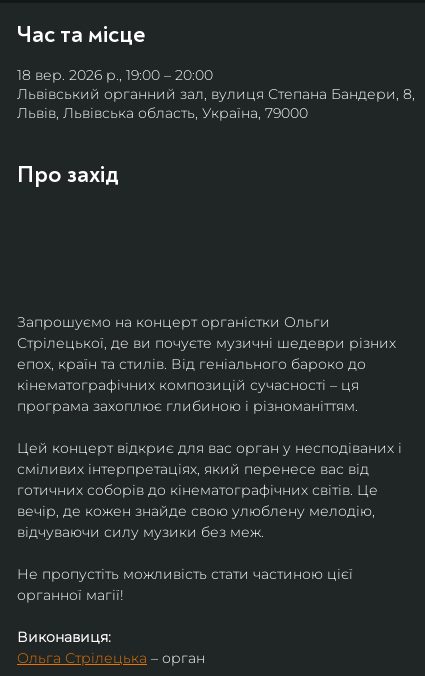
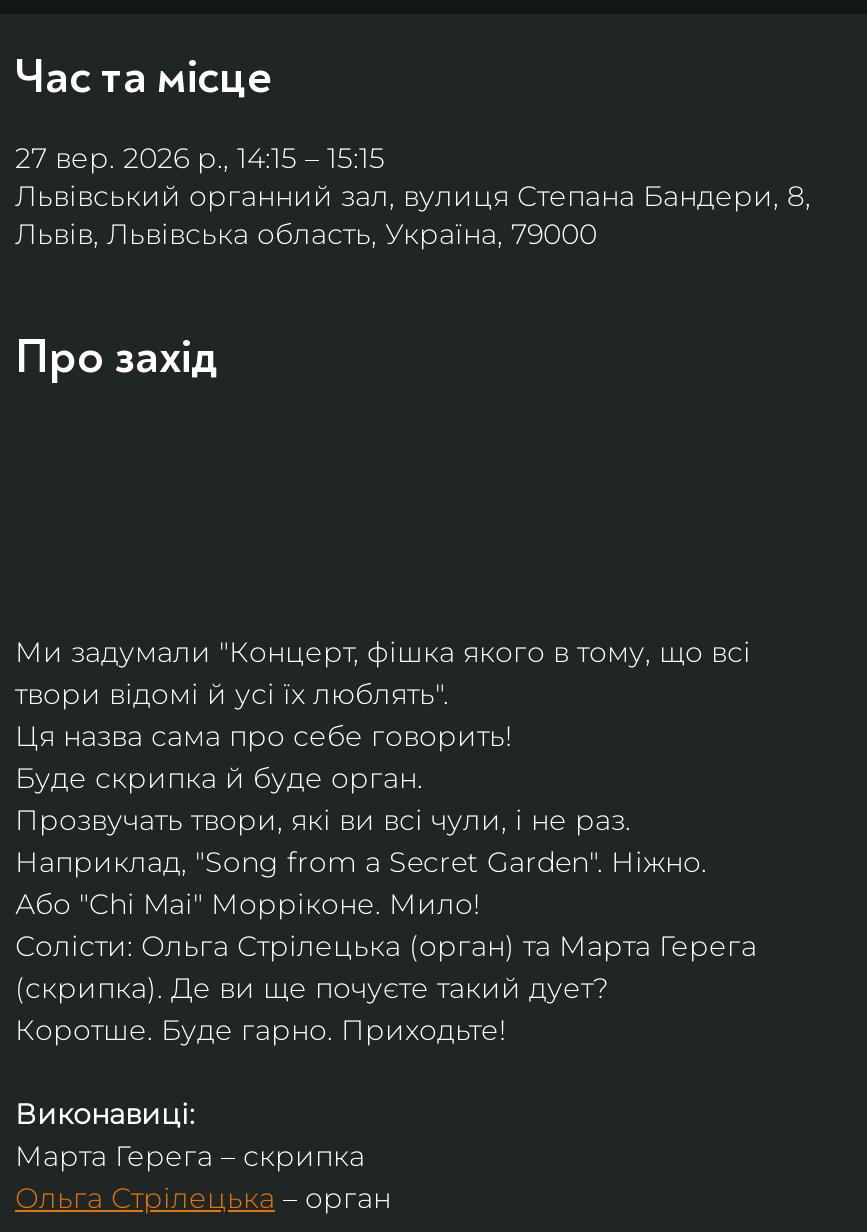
[17,66,213,84] 18 вер. 2026 р., 19:00 – 20:00 -> [15,140,385,176] 27 вер. 2026 р., 14:15 – 15:15
[17,313,406,646] Запрошуємо на концерт органістки Ольги | Стрілецької, де ви почуєте музичні шедеври різних | епох, країн та стилів. Від геніального бароко до | кінематографічних композицій сучасності – ця | програма захоплює глибиною і різноманіттям. | Цей концерт відкриє для вас орган у несподіваних і | сміливих інтерпретаціях, який перенесе вас від | готичних соборів до кінематографічних світів. Це | вечір, де кожен знайде свою улюблену мелодію, | відчуваючи силу музики без меж. | Не пропустіть можливість стати частиною цієї | органної магії! | Виконавиця: -> [15,634,765,1174] Ми задумали "Концерт, фішка якого в тому, що всі | твори відомі й усі їх люблять". | Ця назва сама про себе говорить! | Буде скрипка й буде орган. | Прозвучать твори, які ви всі чули, і не раз. | Наприклад, "Song from a Secret Garden". Ніжно. | Або "Chi Mai" Морріконе. Мило! | Солісти: Ольга Стрілецька (орган) та Марта Герега | (скрипка). Де ви ще почуєте такий дует? | Коротше. Буде гарно. Приходьте! | Виконавиці: | Марта Герега – скрипка

